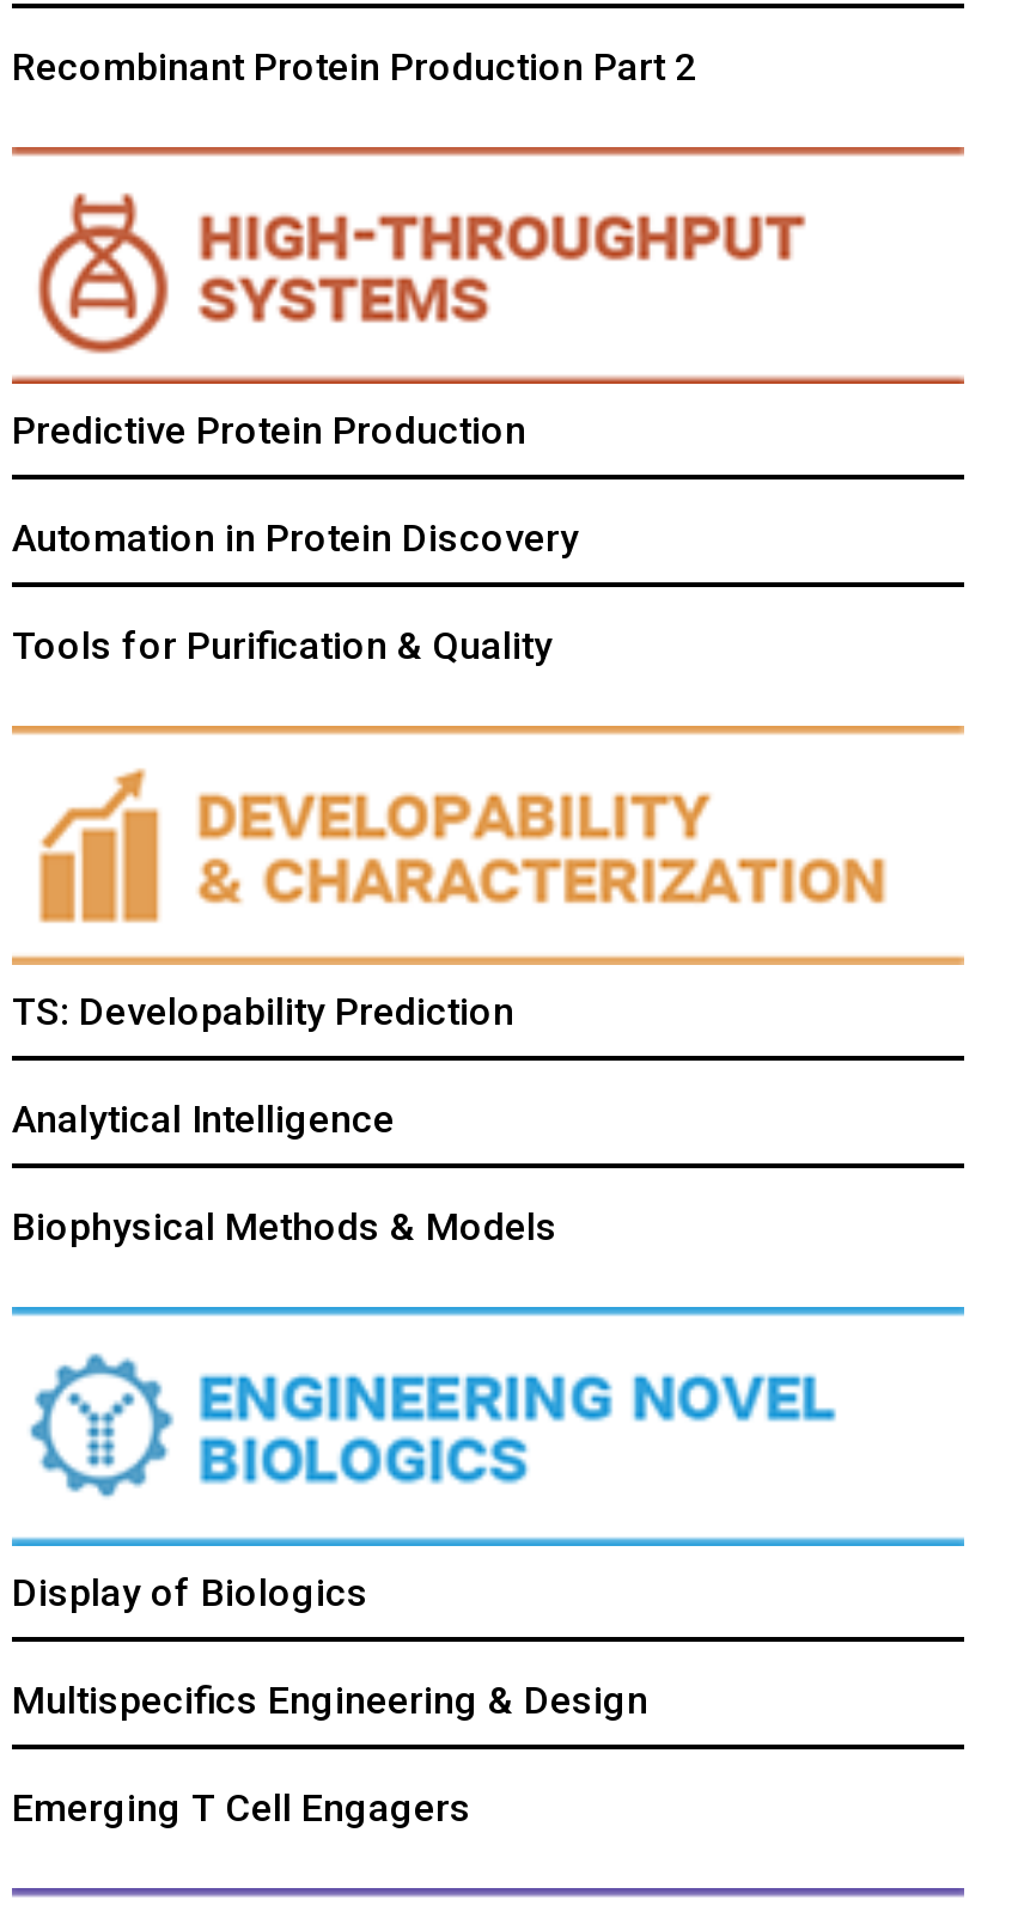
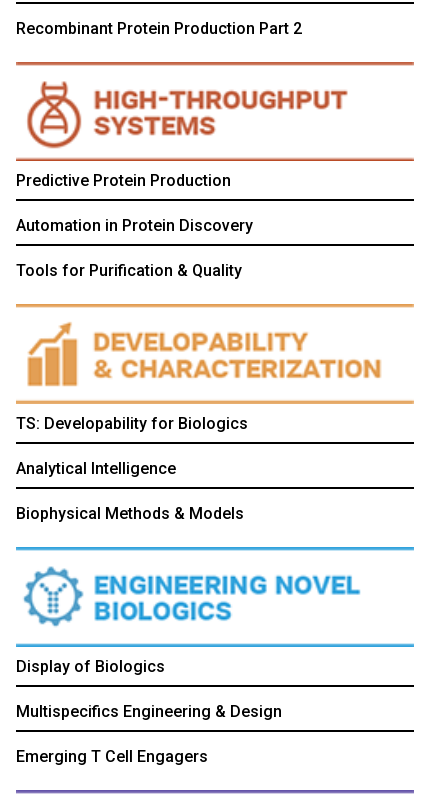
[12,989,514,1034] TS: Developability Prediction -> [16,414,248,433] TS: Developability for Biologics

